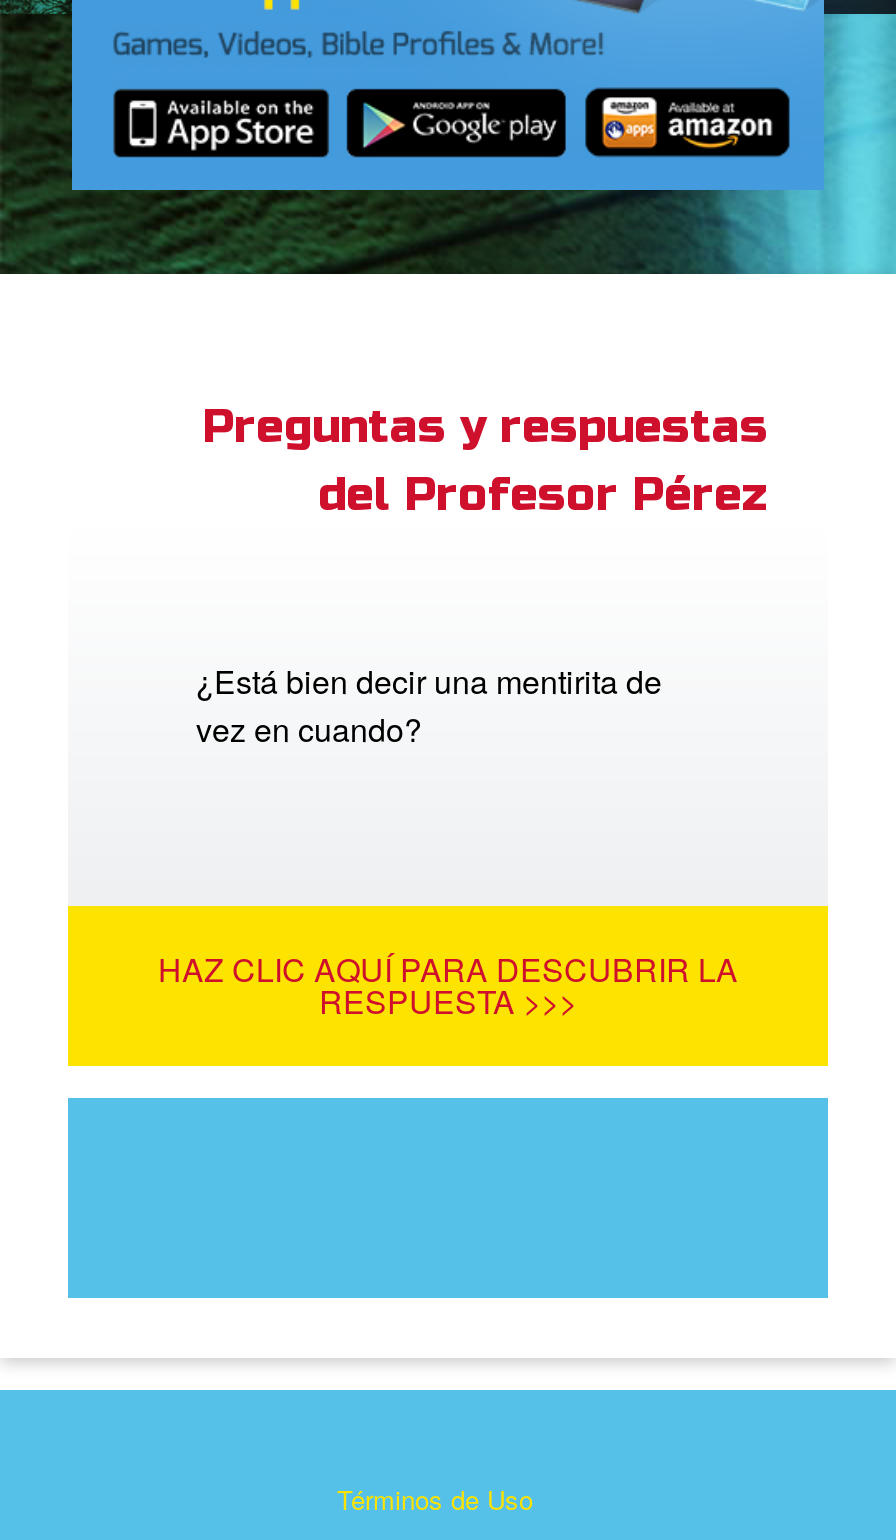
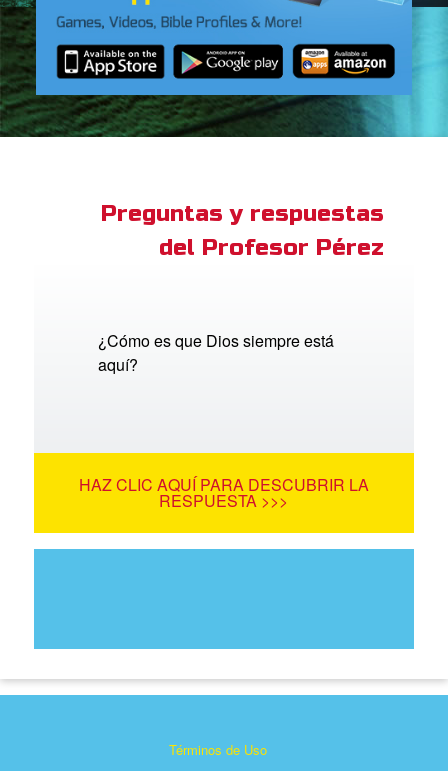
[196,658,662,752] ¿Está bien decir una mentirita de | vez en cuando? -> [98,329,334,376] ¿Cómo es que Dios siempre está | aquí?

